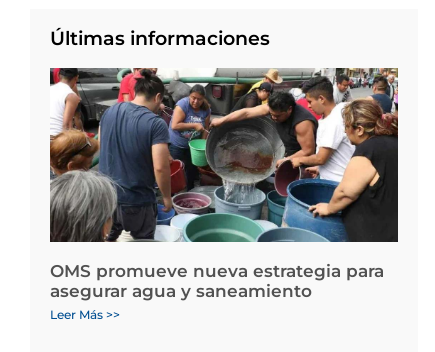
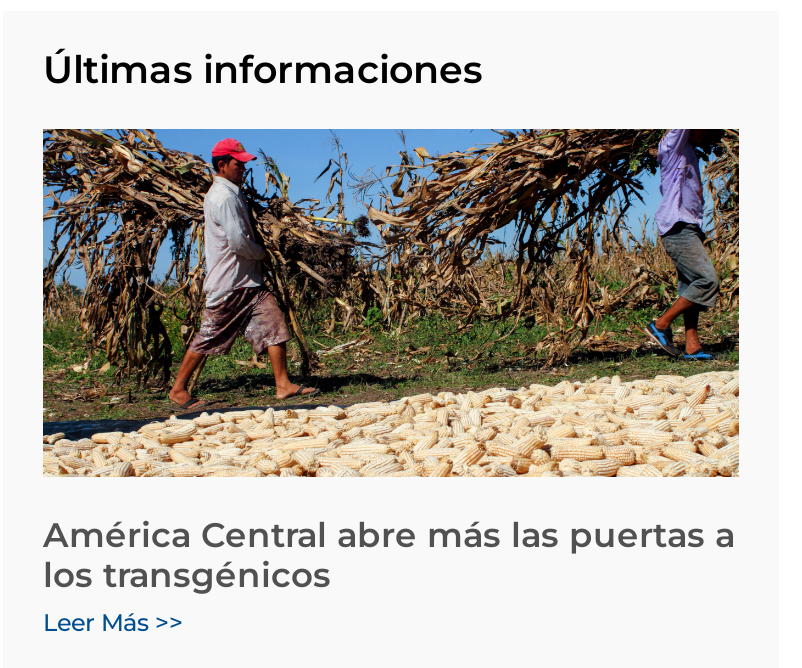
[49,67,399,301] [image] | OMS promueve nueva estrategia para | asegurar agua y saneamiento -> [41,127,741,594] [image] | América Central abre más las puertas a | los transgénicos

